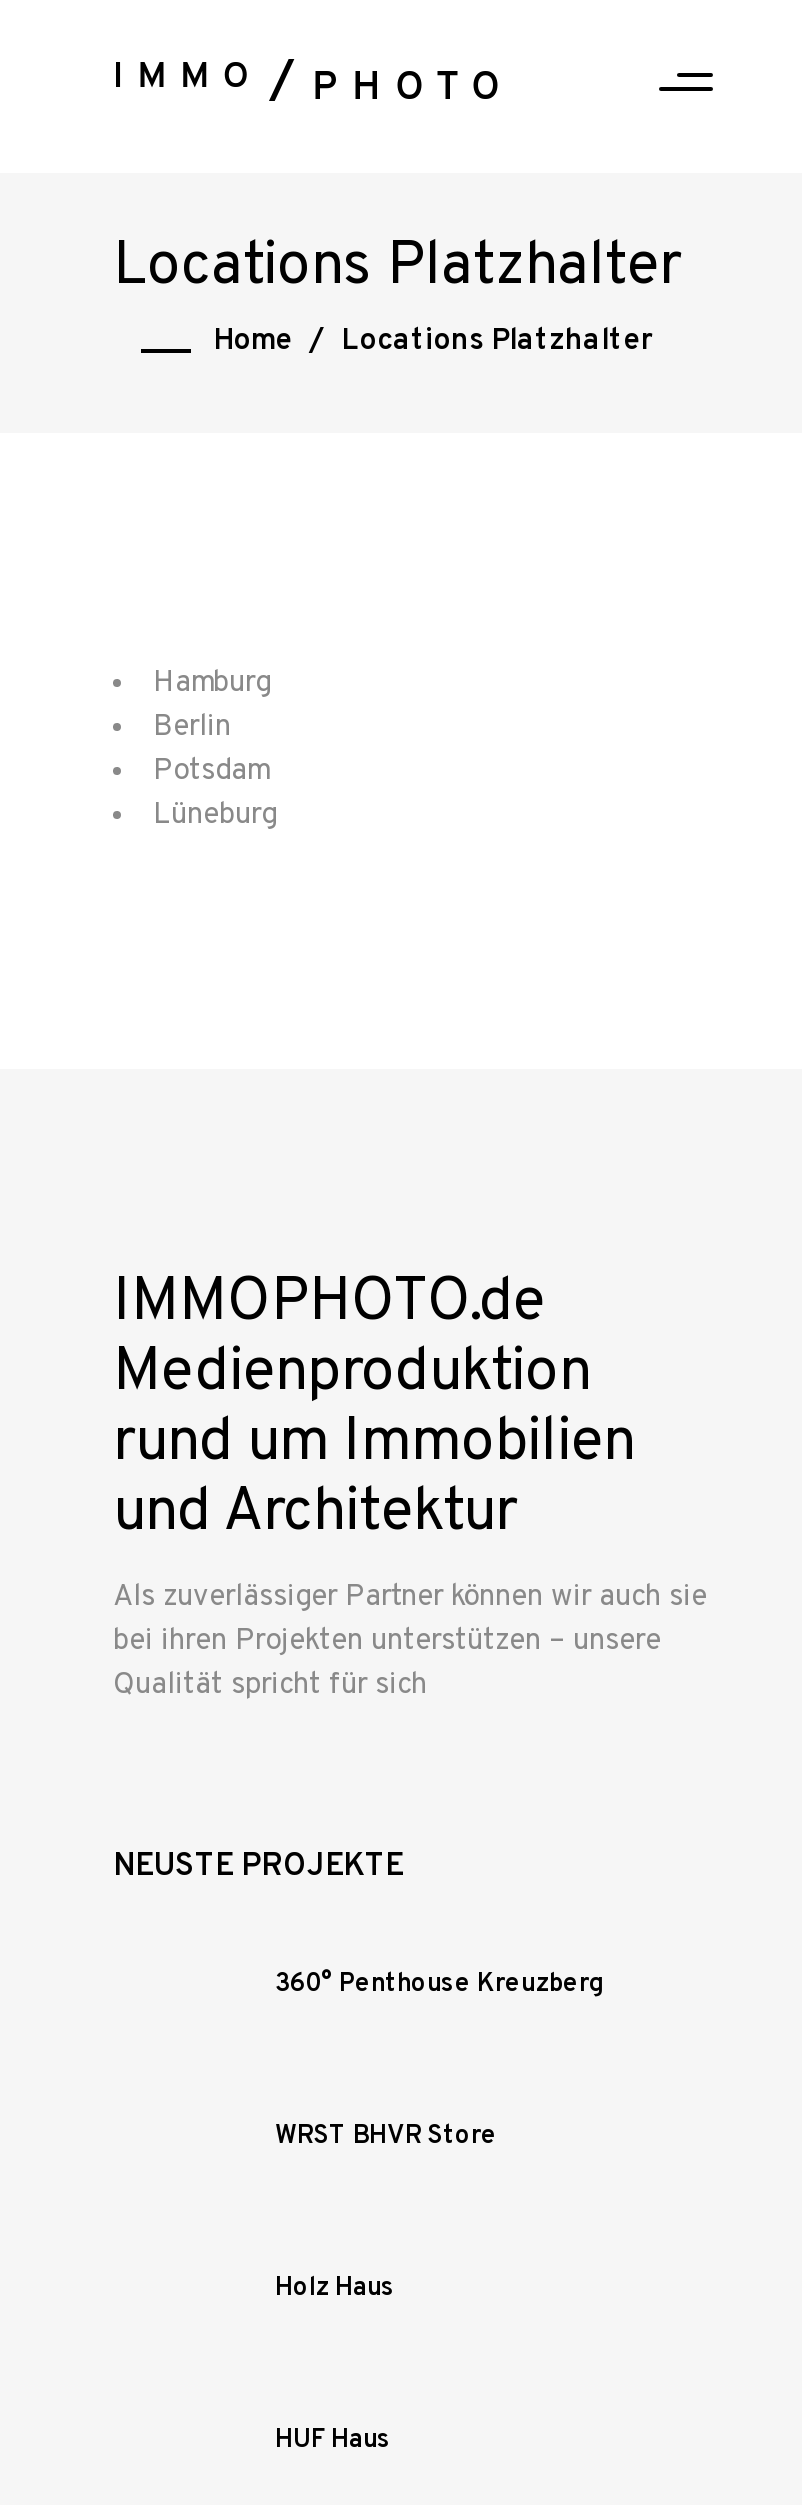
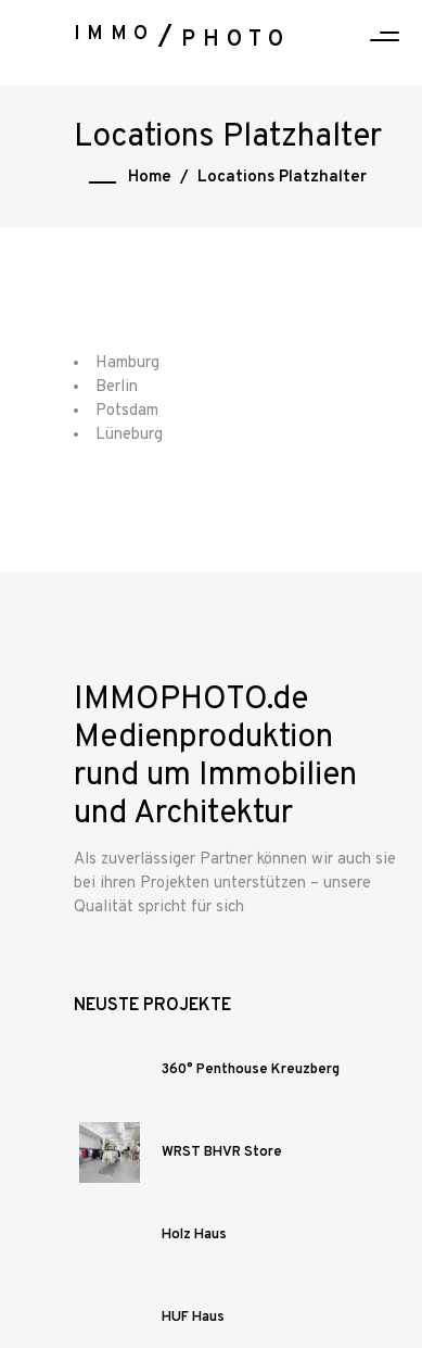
none -> [78,1122,141,1184] [image]

